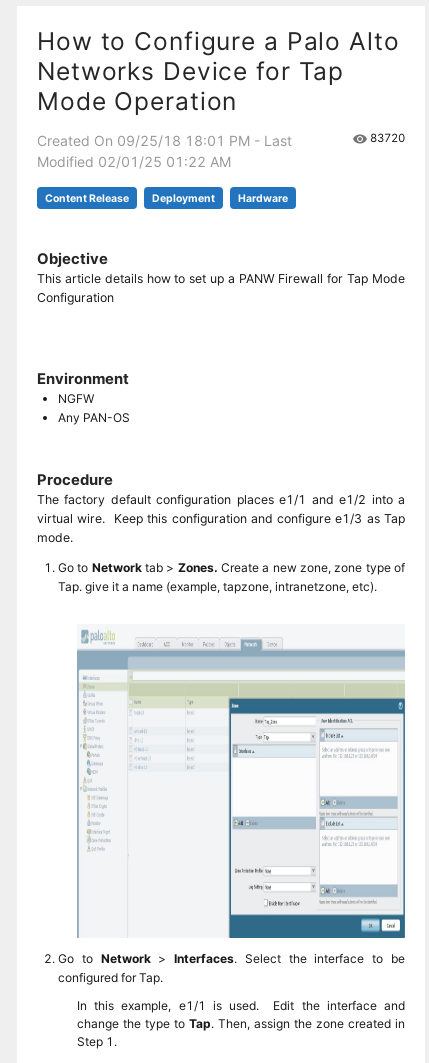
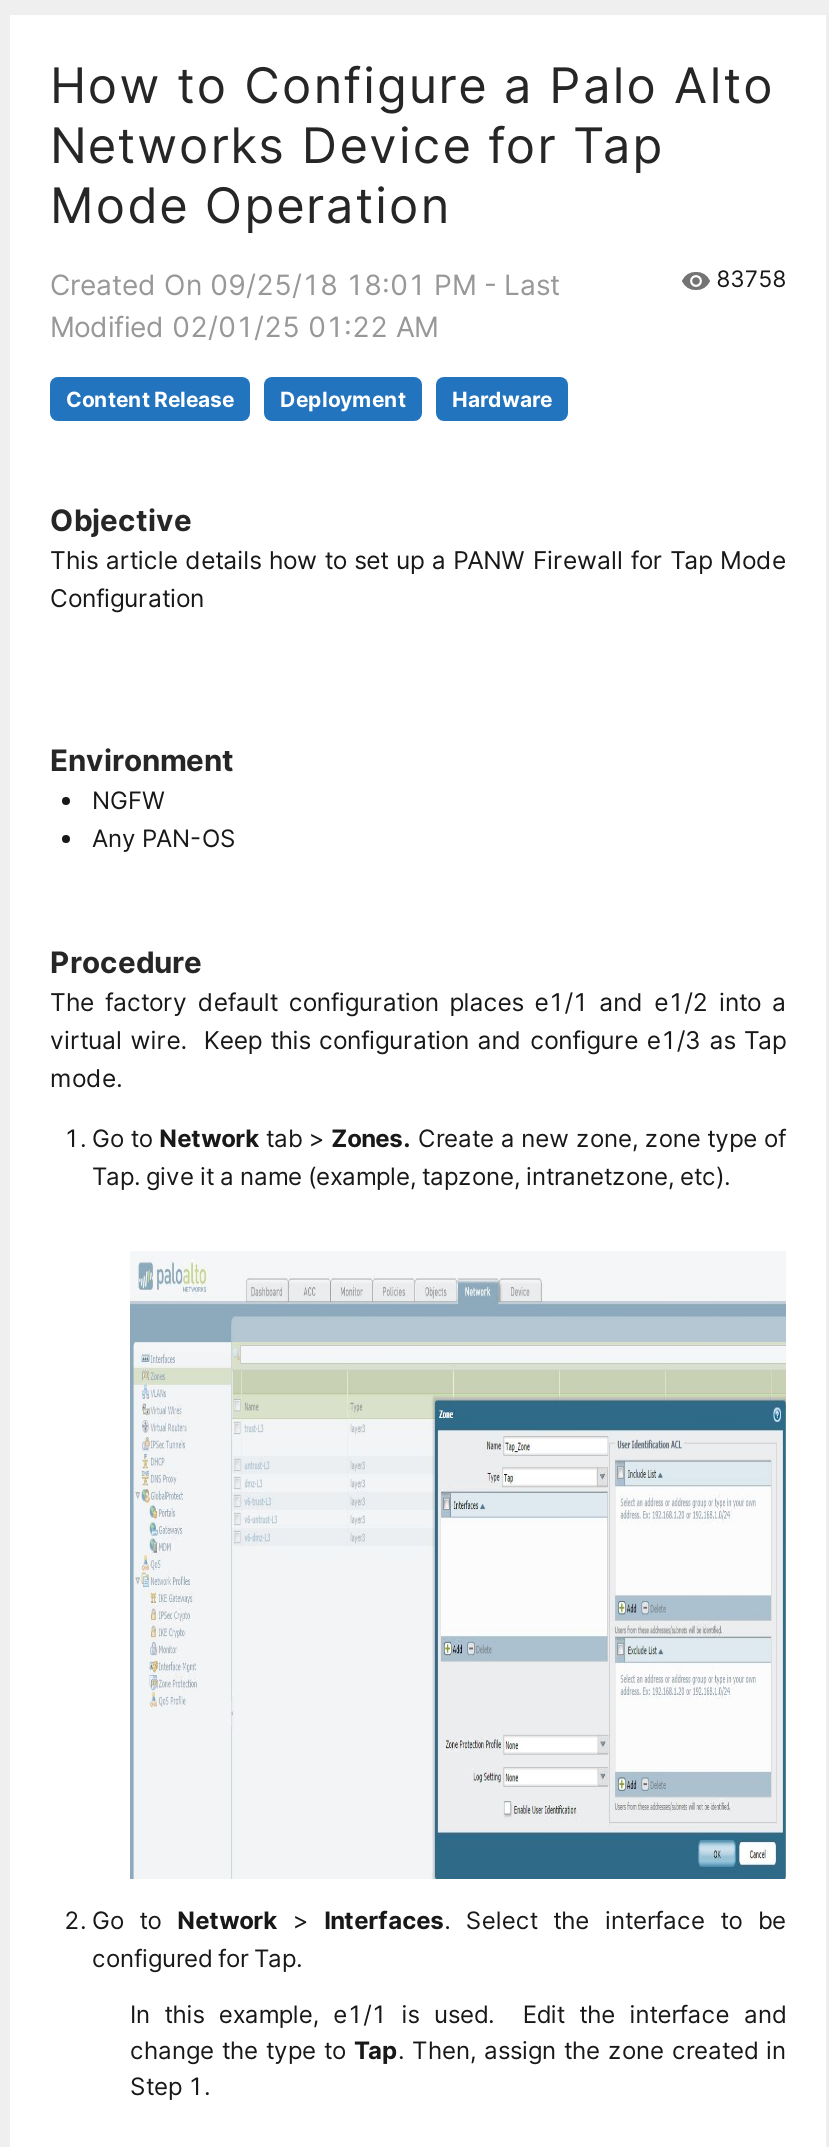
[370,131,405,145] 83720 -> [716,265,786,293] 83758

